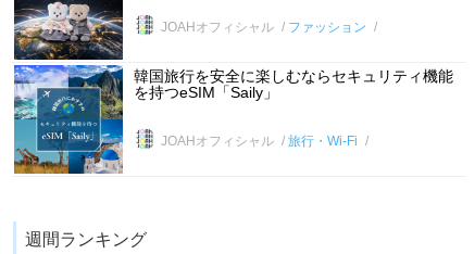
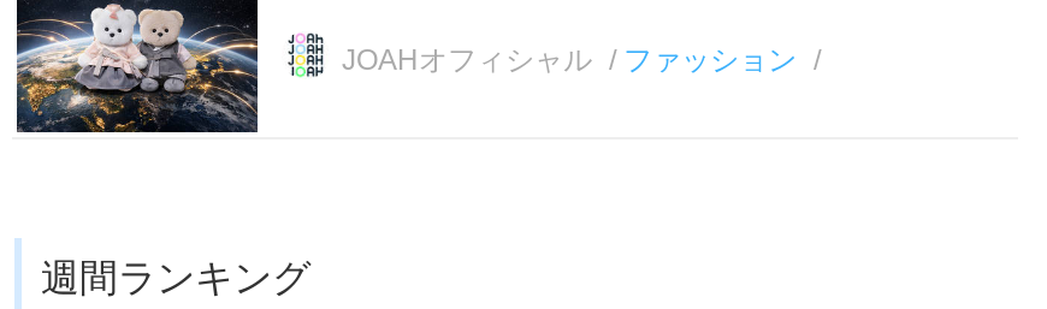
[13,64,453,175] [image] | 韓国旅行を安全に楽しむならセキュリティ機能 | を持つeSIM「Saily」 | JOAHオフィシャル | 旅行・Wi-Fi -> none

